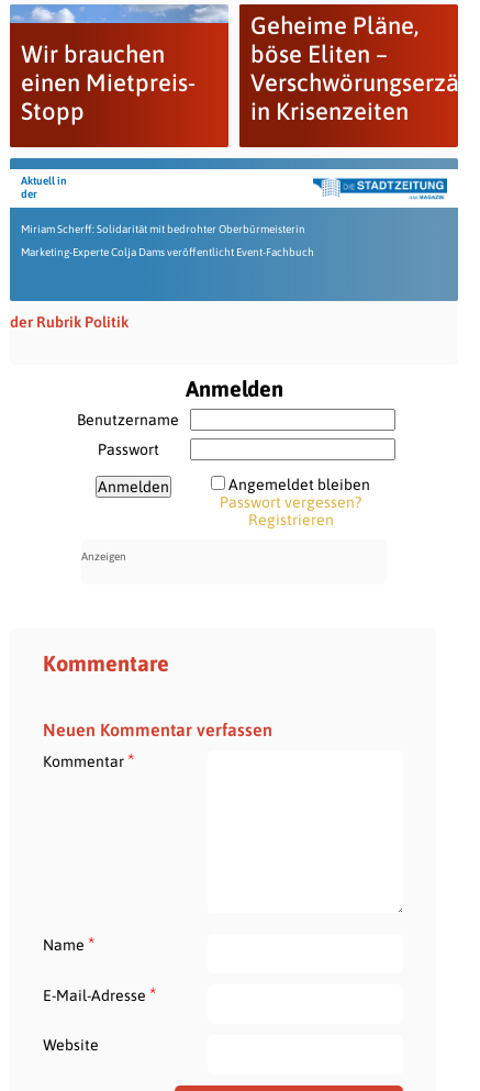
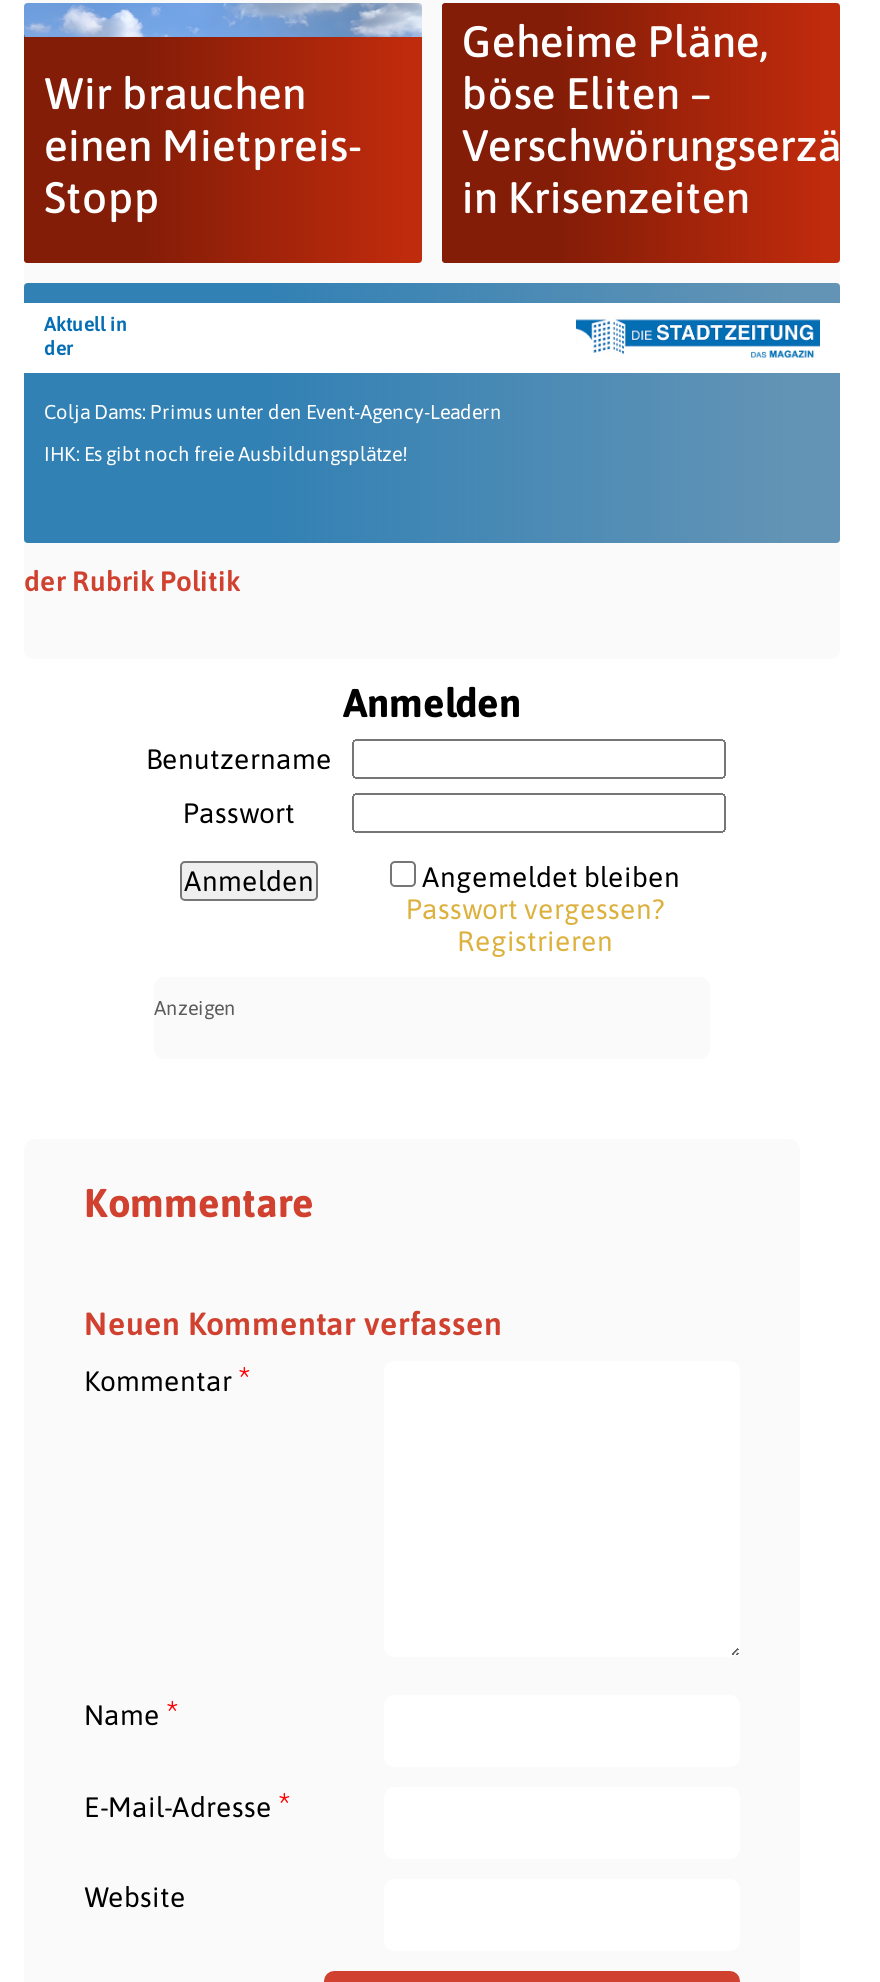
[21,223,305,235] Miriam Scherff: Solidarität mit bedrohter Oberbürmeisterin -> [44,401,502,423] Colja Dams: Primus unter den Event-Agency-Leadern
[21,246,314,258] Marketing-Experte Colja Dams veröffentlicht Event-Fachbuch -> [44,443,408,465] IHK: Es gibt noch freie Ausbildungsplätze!

